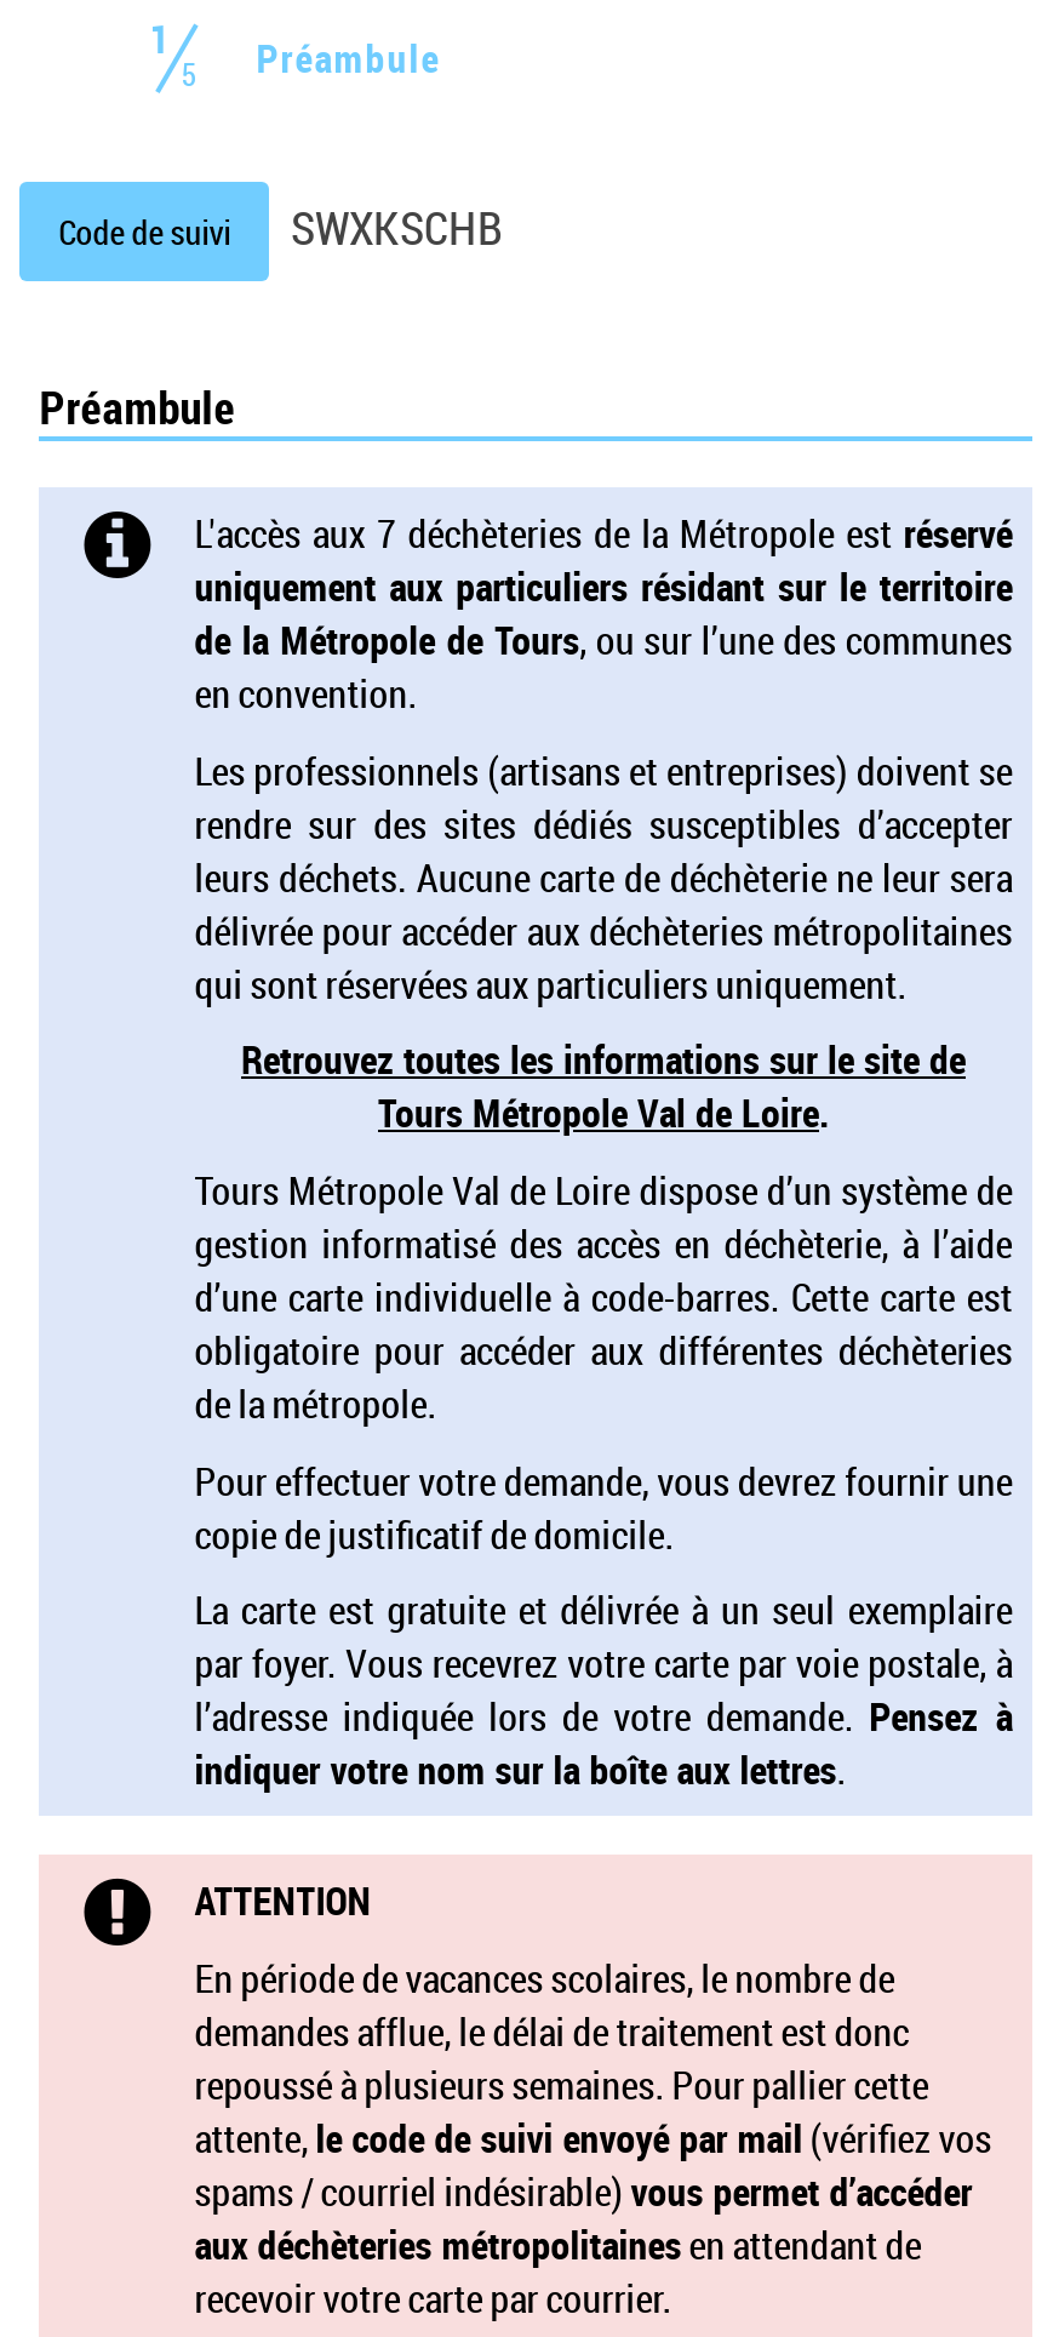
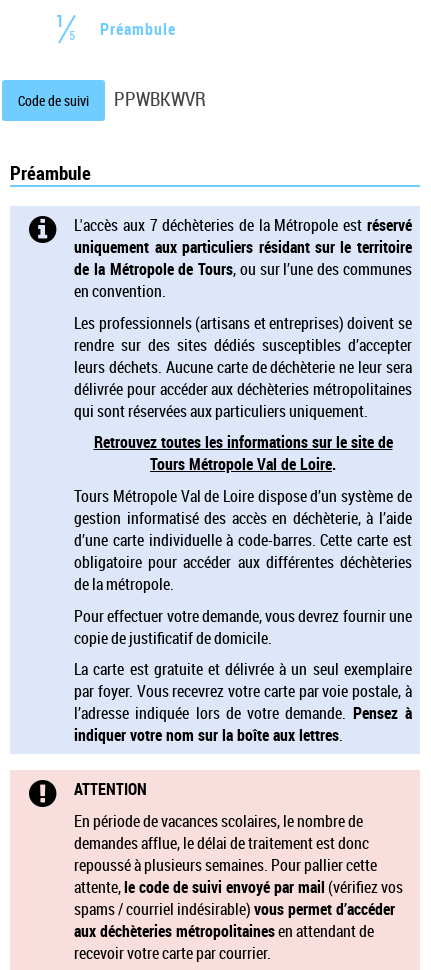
[291,196,501,259] SWXKSCHB -> [114,86,206,112] PPWBKWVR

